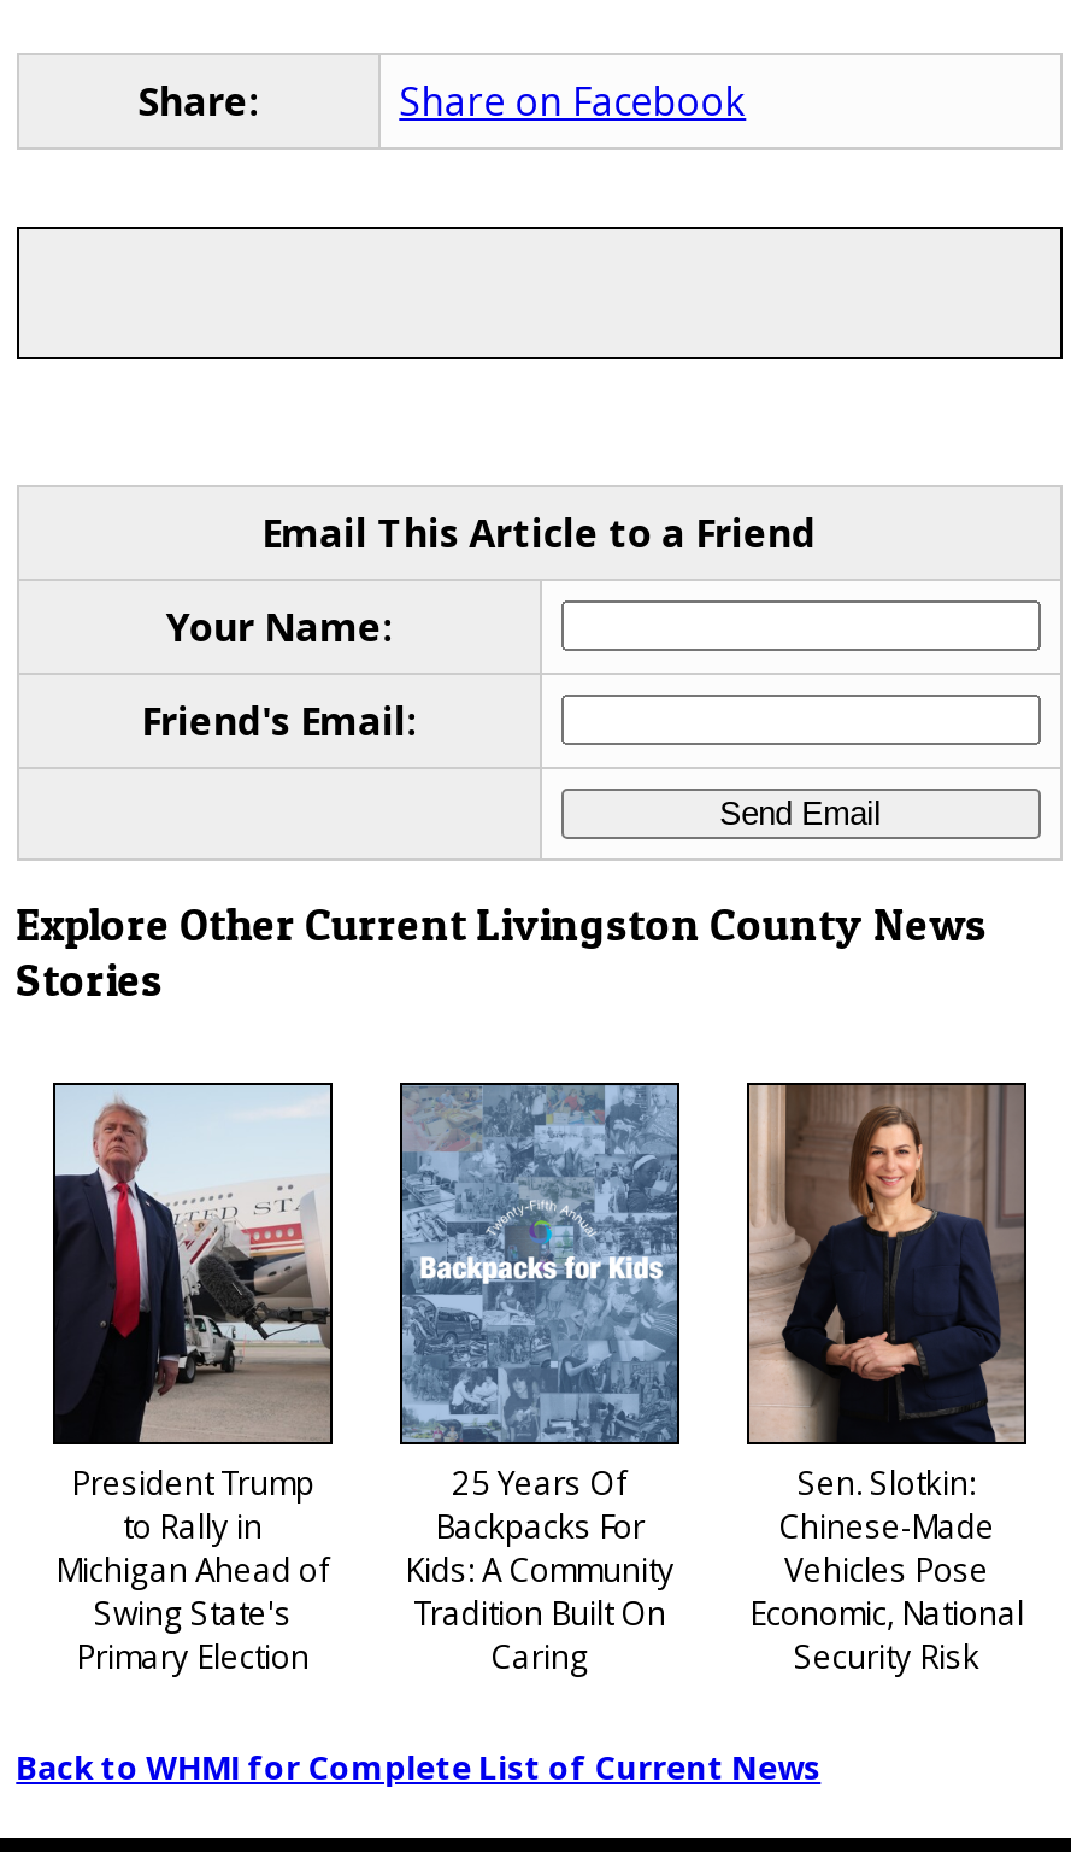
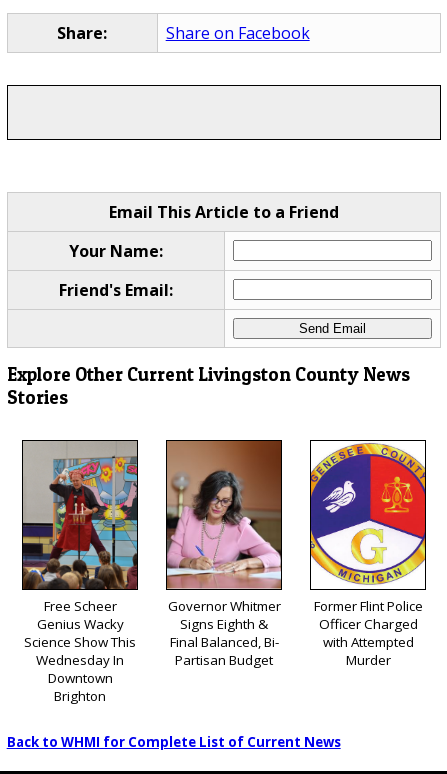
[53,1085,333,1677] [image] | President Trump | to Rally in | Michigan Ahead of | Swing State's | Primary Election -> [22,441,138,705] [image] | Free Scheer | Genius Wacky | Science Show This | Wednesday In | Downtown | Brighton
[400,1083,679,1677] [image] | 25 Years Of | Backpacks For | Kids: A Community | Tradition Built On | Caring -> [166,440,282,669] [image] | Governor Whitmer | Signs Eighth & | Final Balanced, Bi- | Partisan Budget
[747,1083,1026,1677] [image] | Sen. Slotkin: | Chinese-Made | Vehicles Pose | Economic, National | Security Risk -> [310,440,426,669] [image] | Former Flint Police | Officer Charged | with Attempted | Murder

